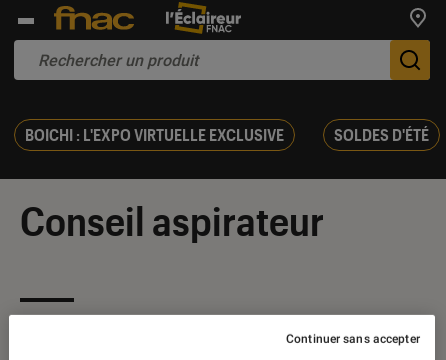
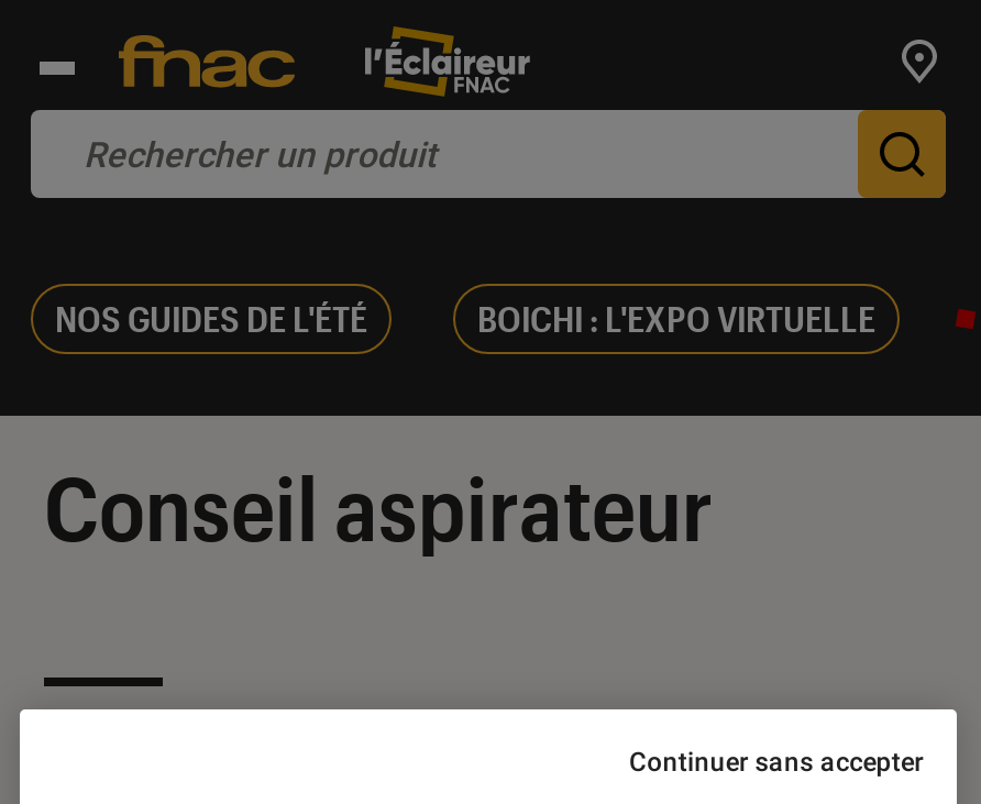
[25,125,429,144] BOICHI : L'EXPO VIRTUELLE EXCLUSIVE | SOLDES D'ÉTÉ -> [55,297,875,339] NOS GUIDES DE L'ÉTÉ | BOICHI : L'EXPO VIRTUELLE

